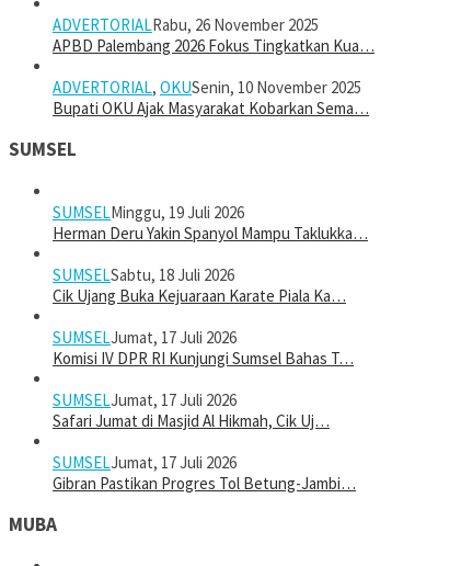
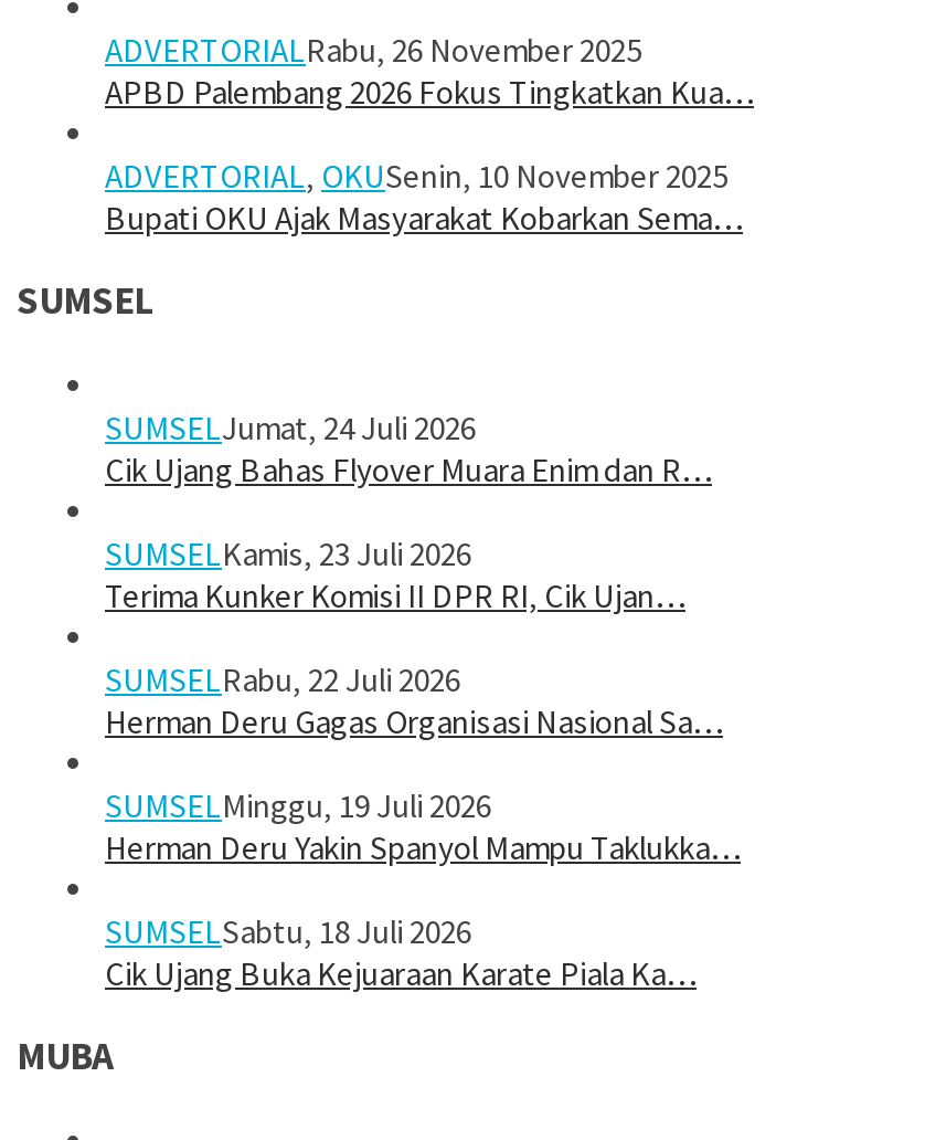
none -> [105,406,723,741] SUMSELJumat, 24 Juli 2026 | Cik Ujang Bahas Flyover Muara Enim dan R… | SUMSELKamis, 23 Juli 2026 | Terima Kunker Komisi II DPR RI, Cik Ujan… | SUMSELRabu, 22 Juli 2026 | Herman Deru Gagas Organisasi Nasional Sa…
moved [53,201,368,306] -> [105,783,741,993]: SUMSELMinggu, 19 Juli 2026 | Herman Deru Yakin Spanyol Mampu Taklukka… | SUMSELSabtu, 18 Juli 2026 | Cik Ujang Buka Kejuaraan Karate Piala Ka…
[53,326,356,493] SUMSEL Jumat, 17 Juli 2026 | Komisi IV DPR RI Kunjungi Sumsel Bahas T… | SUMSEL Jumat, 17 Juli 2026 | Safari Jumat di Masjid Al Hikmah, Cik Uj… | SUMSEL Jumat, 17 Juli 2026 | Gibran Pastikan Progres Tol Betung-Jambi… -> none

